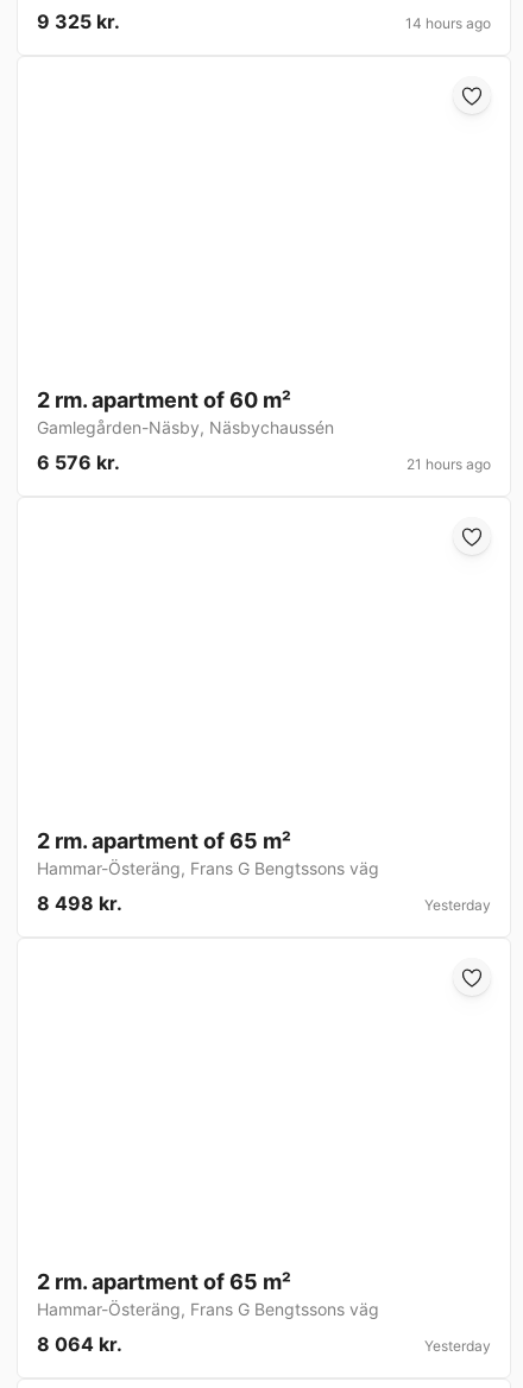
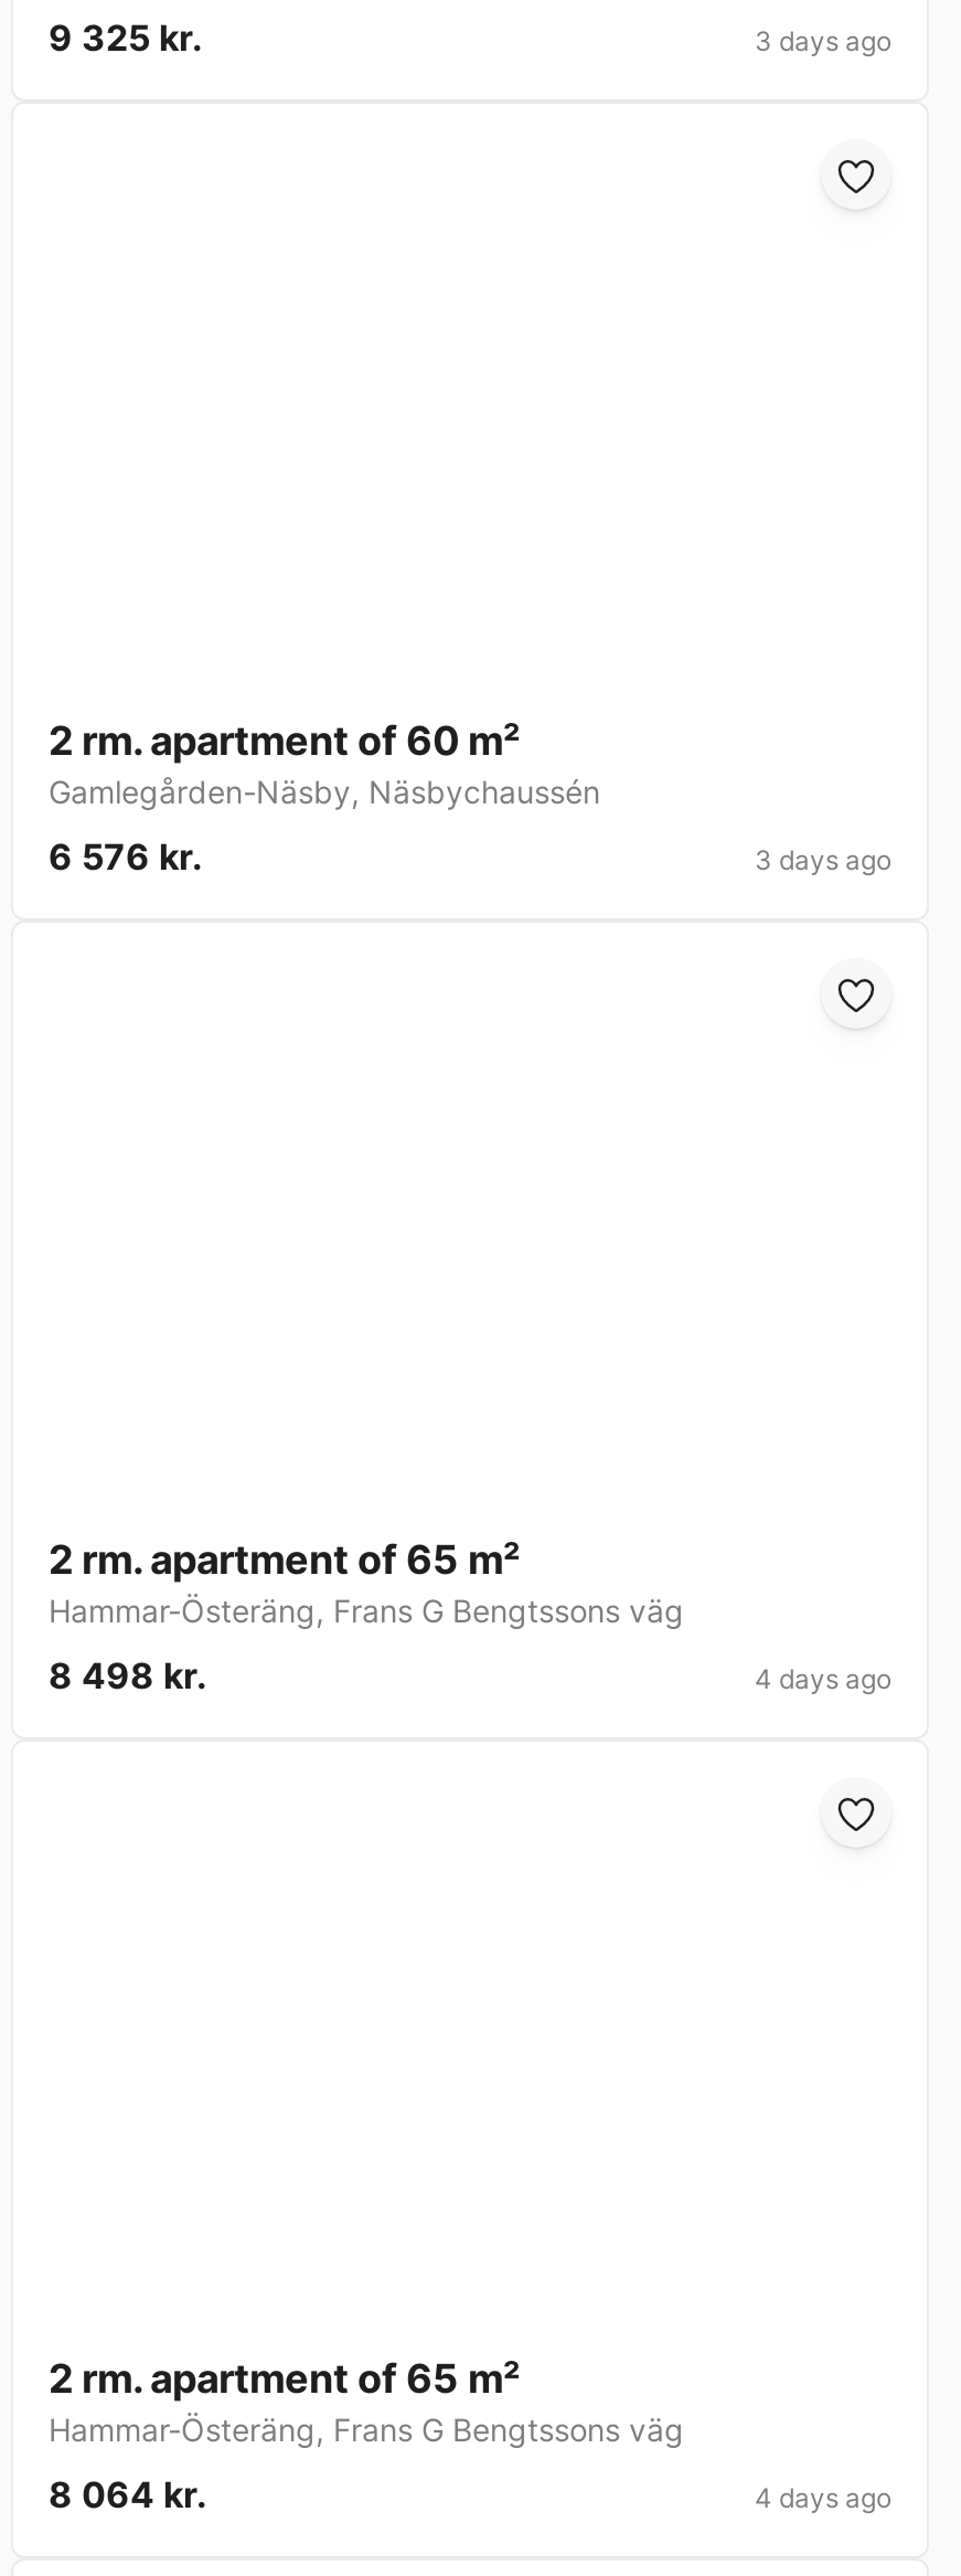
[405,15,491,32] 14 hours ago -> [755,25,891,58] 3 days ago
[407,455,491,473] 21 hours ago -> [755,844,891,877] 3 days ago
[424,896,491,914] Yesterday -> [755,1663,891,1696] 4 days ago
[424,1337,491,1355] Yesterday -> [755,2482,891,2515] 4 days ago

